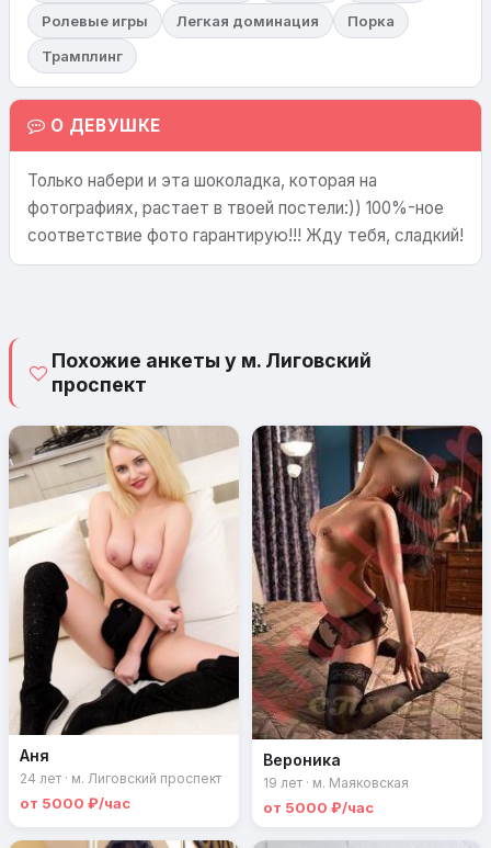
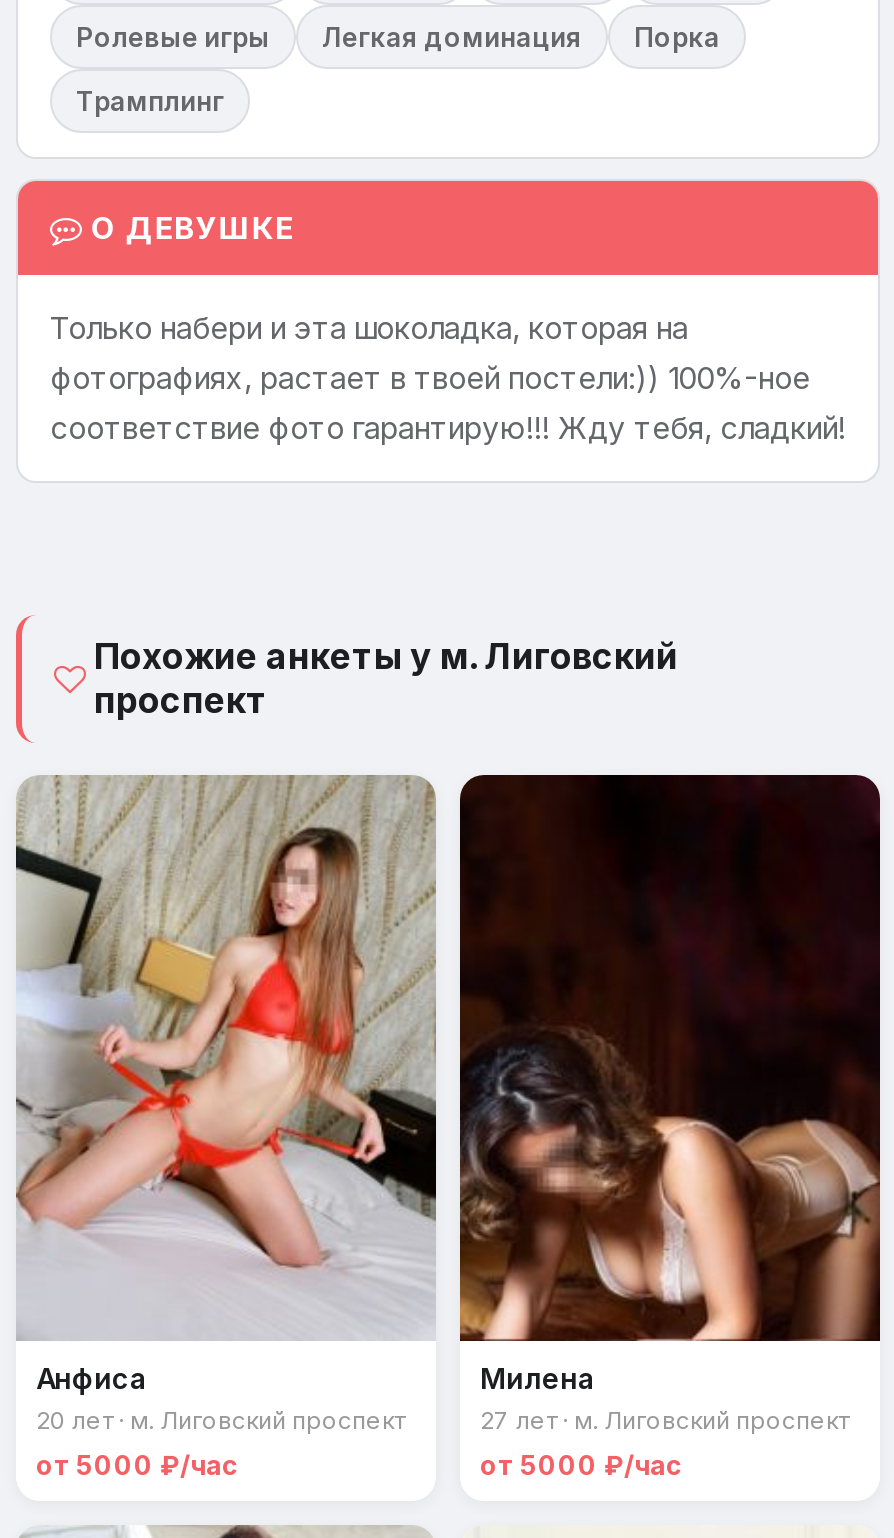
[9,426,240,787] [image] | Аня | 24 лет · м. Лиговский проспект -> [14,774,438,1435] [image] | Анфиса | 20 лет · м. Лиговский проспект
[251,426,483,791] [image] | Вероника | 19 лет · м. Маяковская -> [458,774,882,1435] [image] | Милена | 27 лет · м. Лиговский проспект

